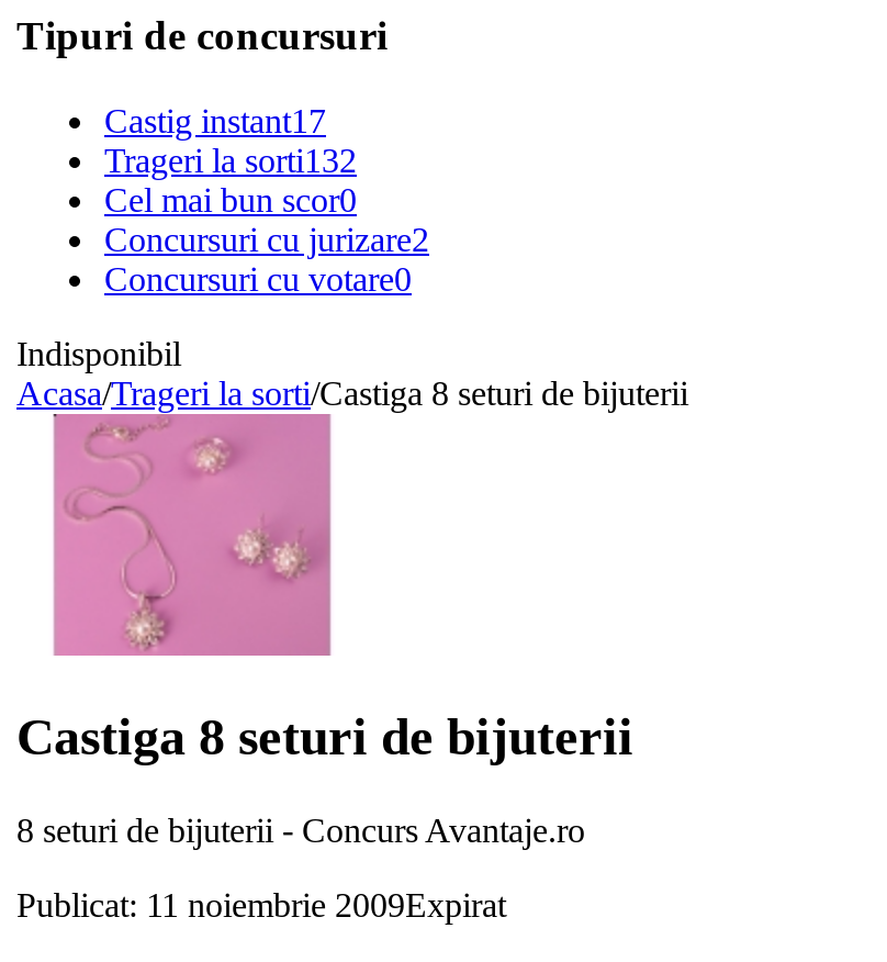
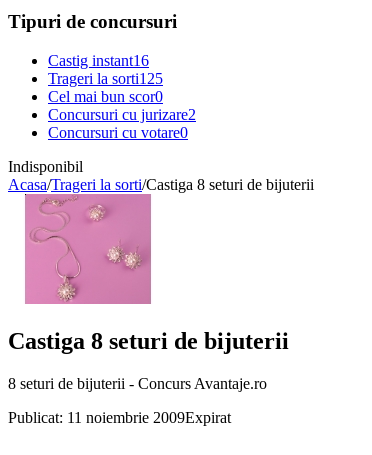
[104,101,326,139] Castig instant17 -> [48,52,149,69] Castig instant16
[104,141,357,178] Trageri la sorti132 -> [48,70,163,87] Trageri la sorti125

